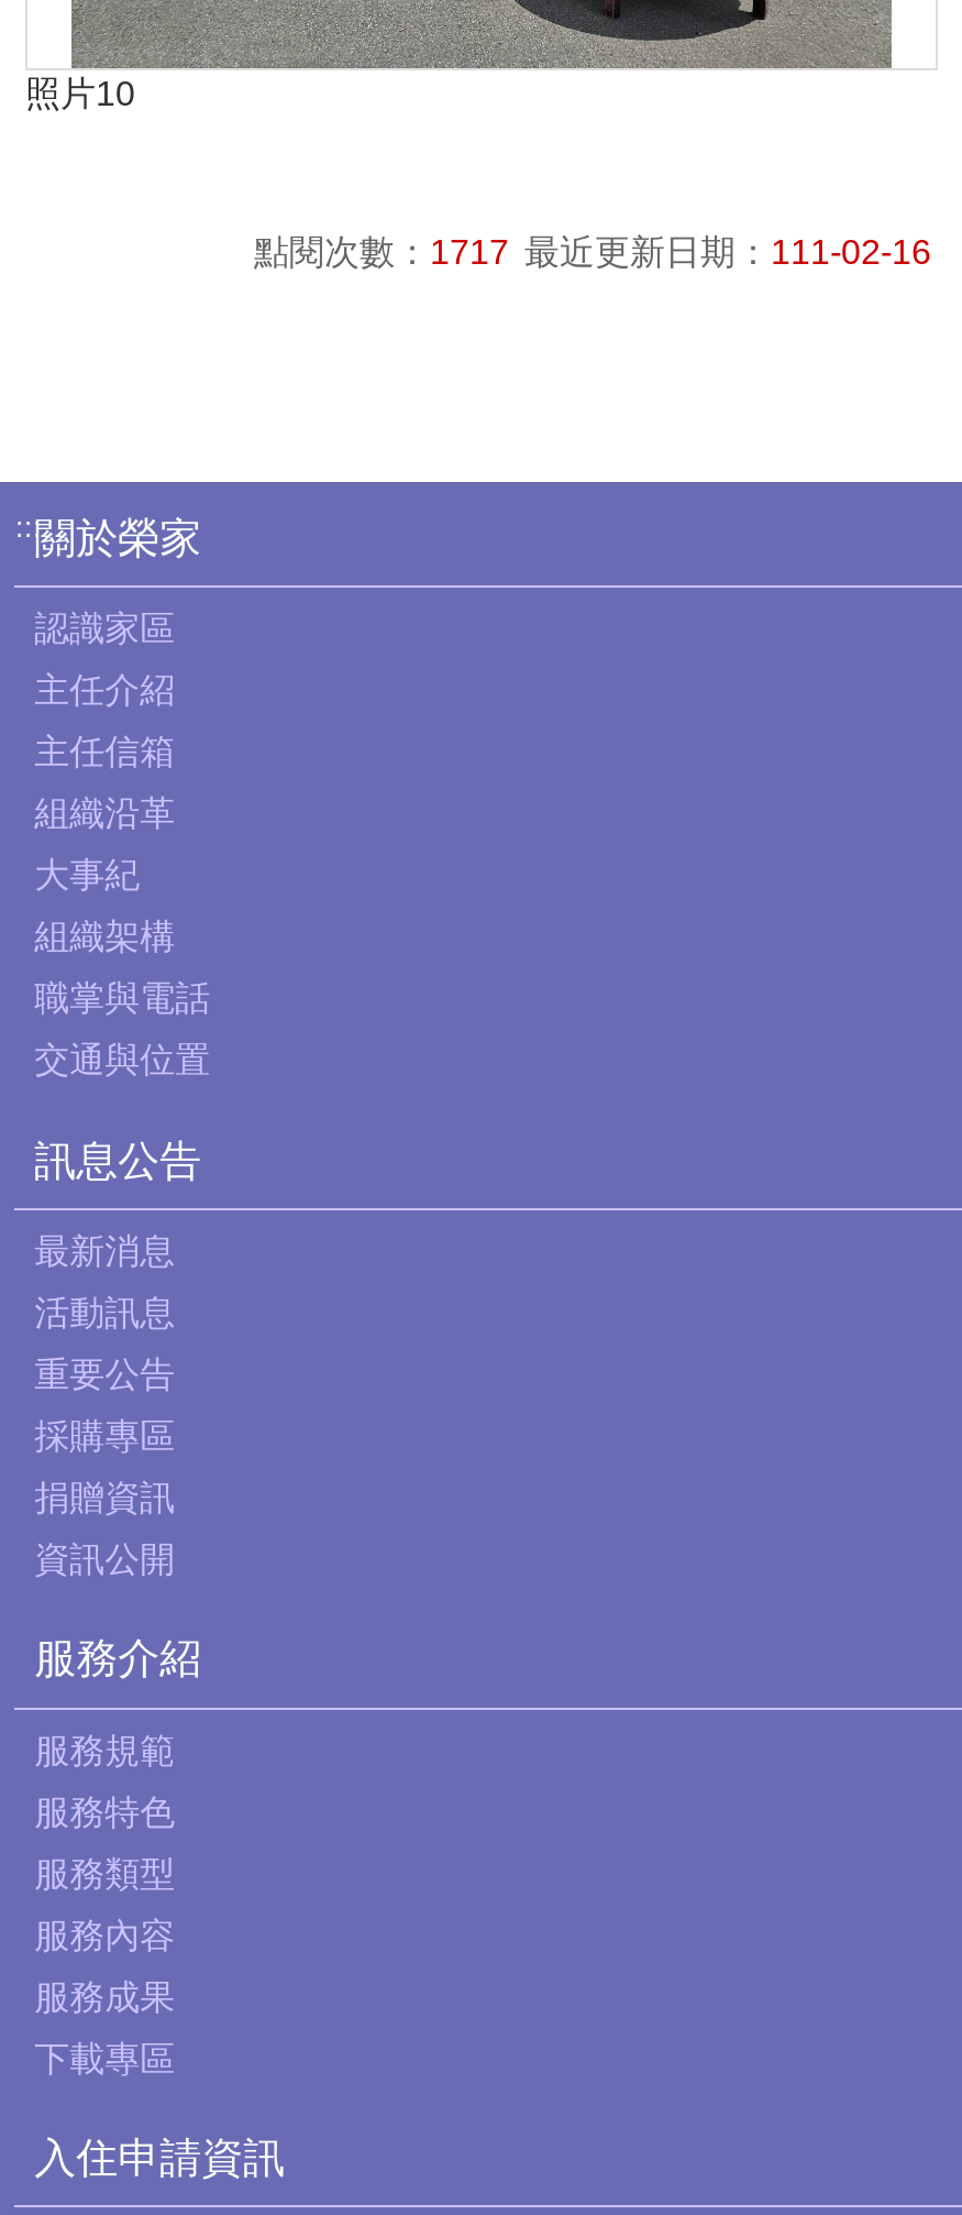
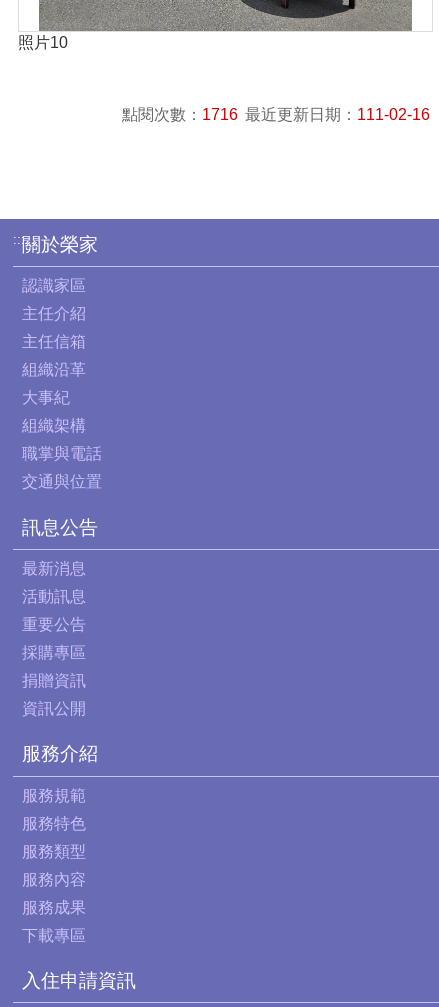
[254,234,931,271] 點閱次數：1717 最近更新日期：111-02-16 -> [122,106,430,123] 點閱次數：1716 最近更新日期：111-02-16

